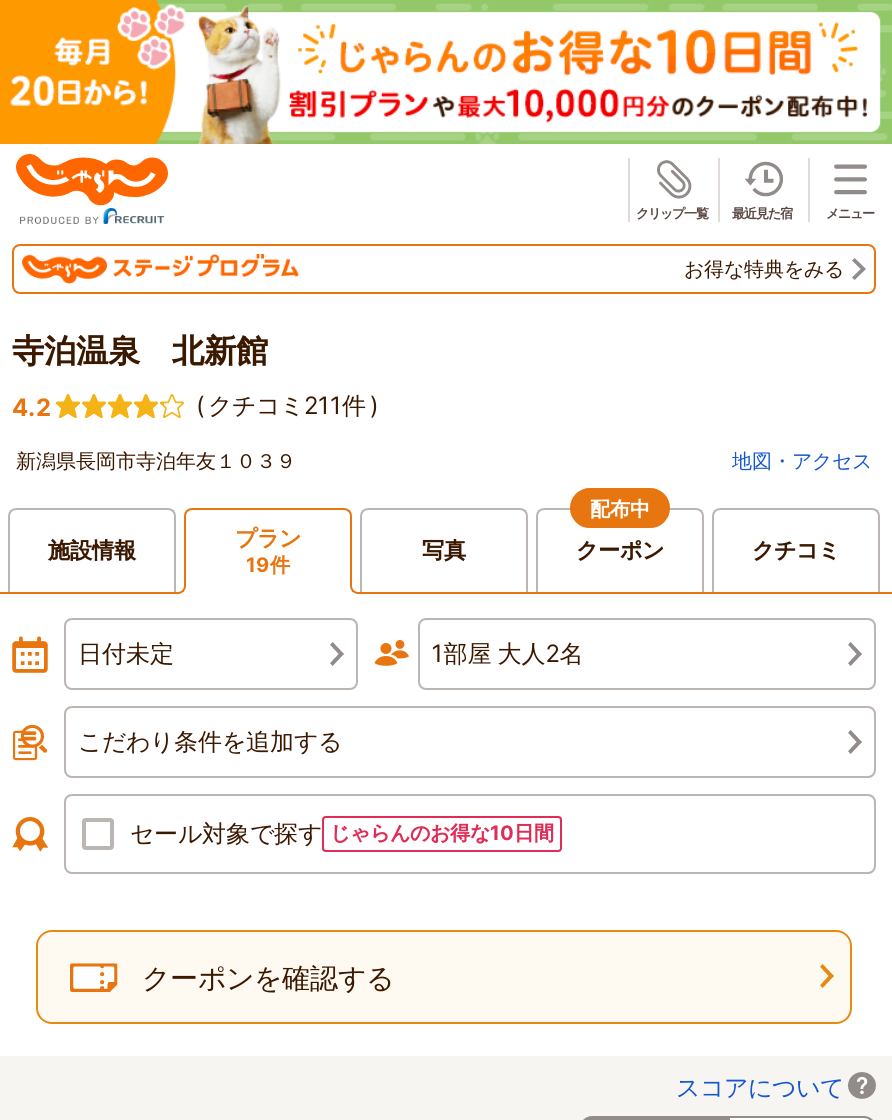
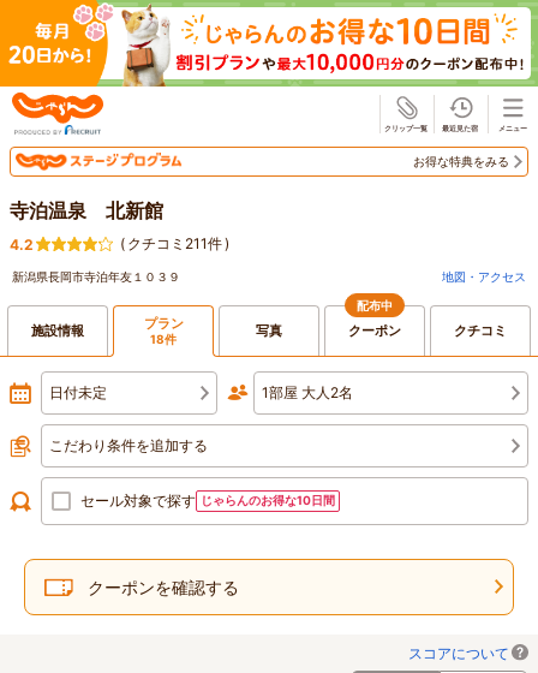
[246,551,290,575] 19件 -> [150,331,177,346] 18件

